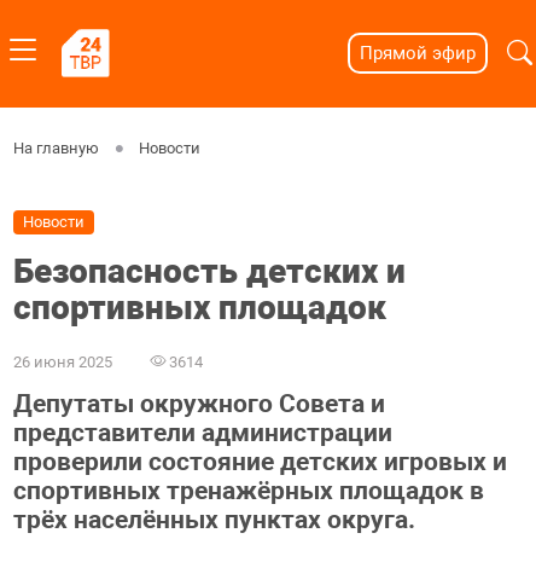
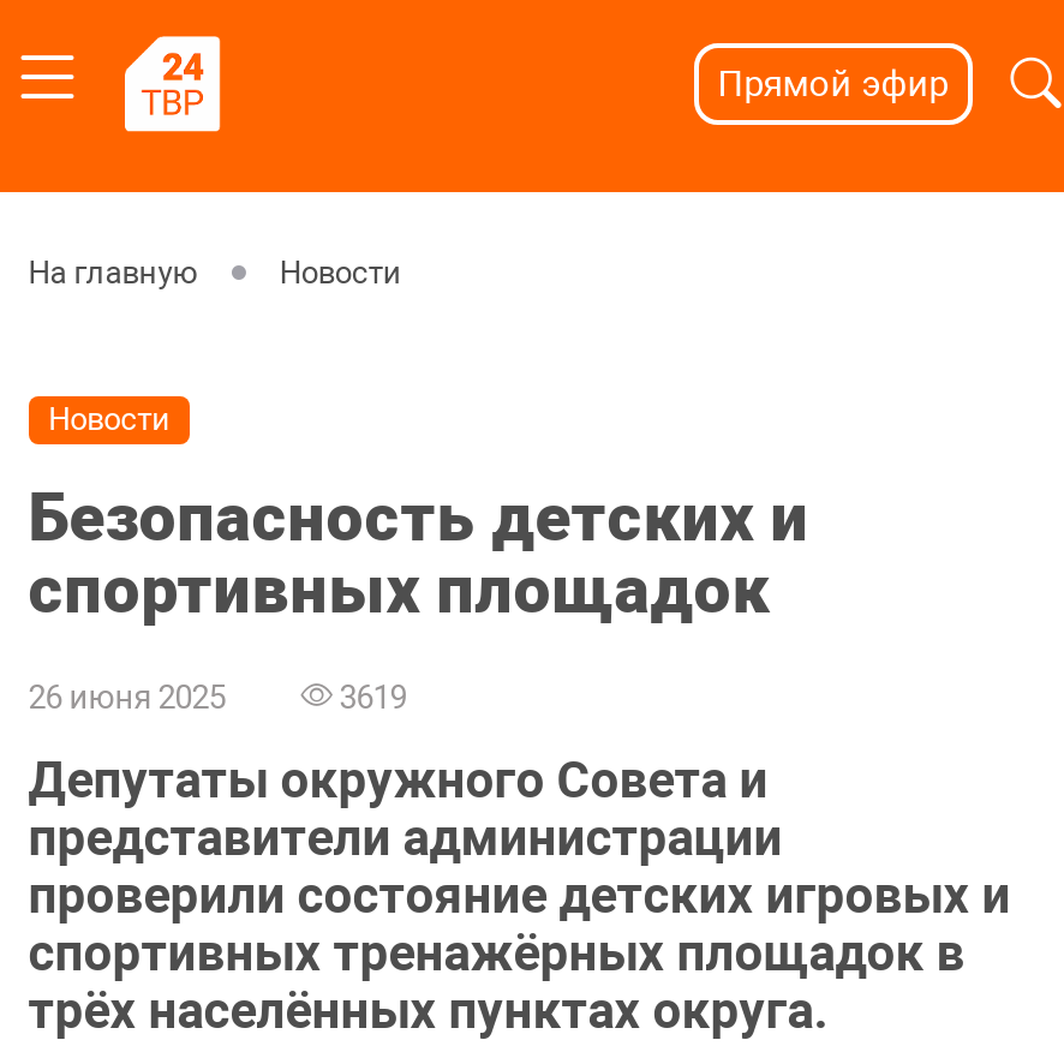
[166,353,203,371] 3614 -> [332,679,406,715] 3619

